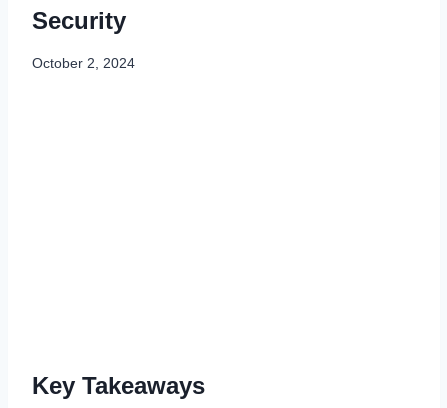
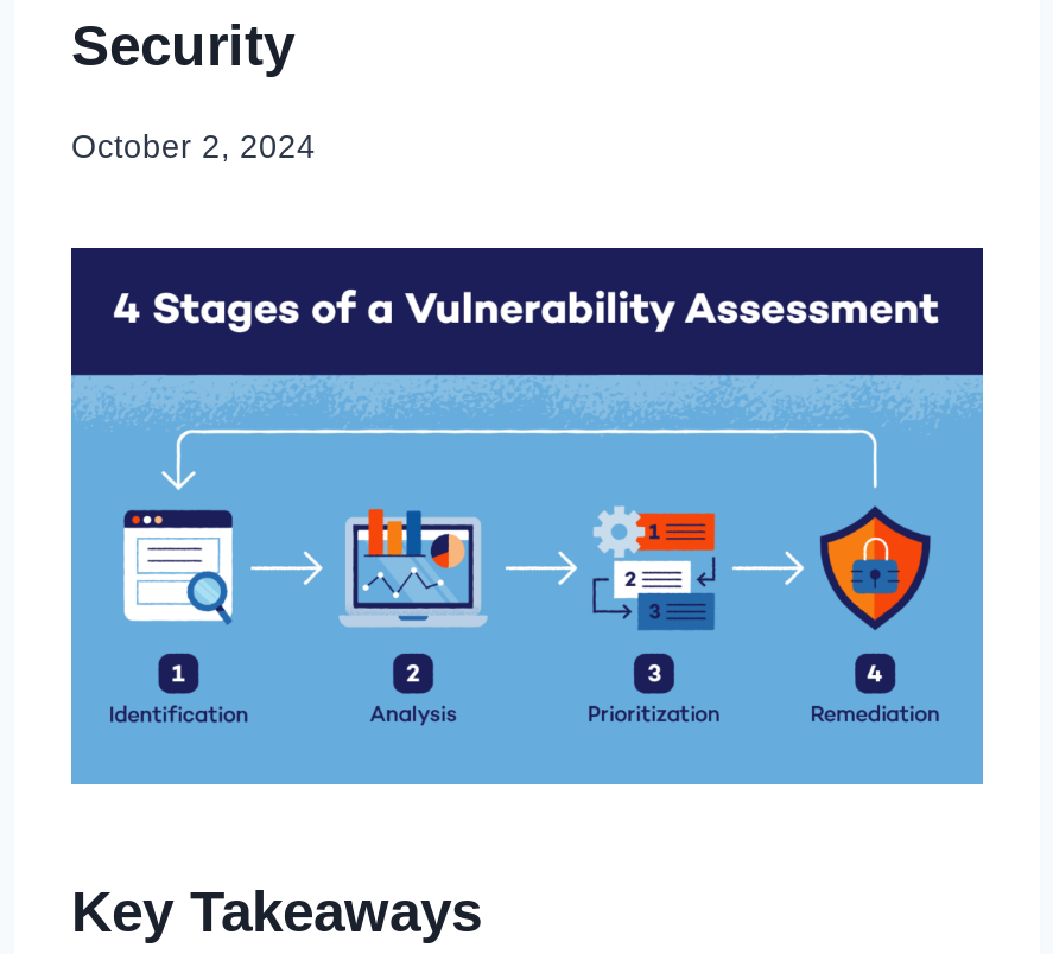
none -> [69,246,985,787] [image]

